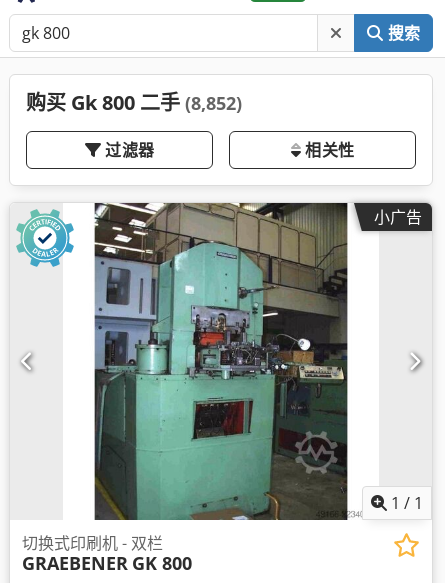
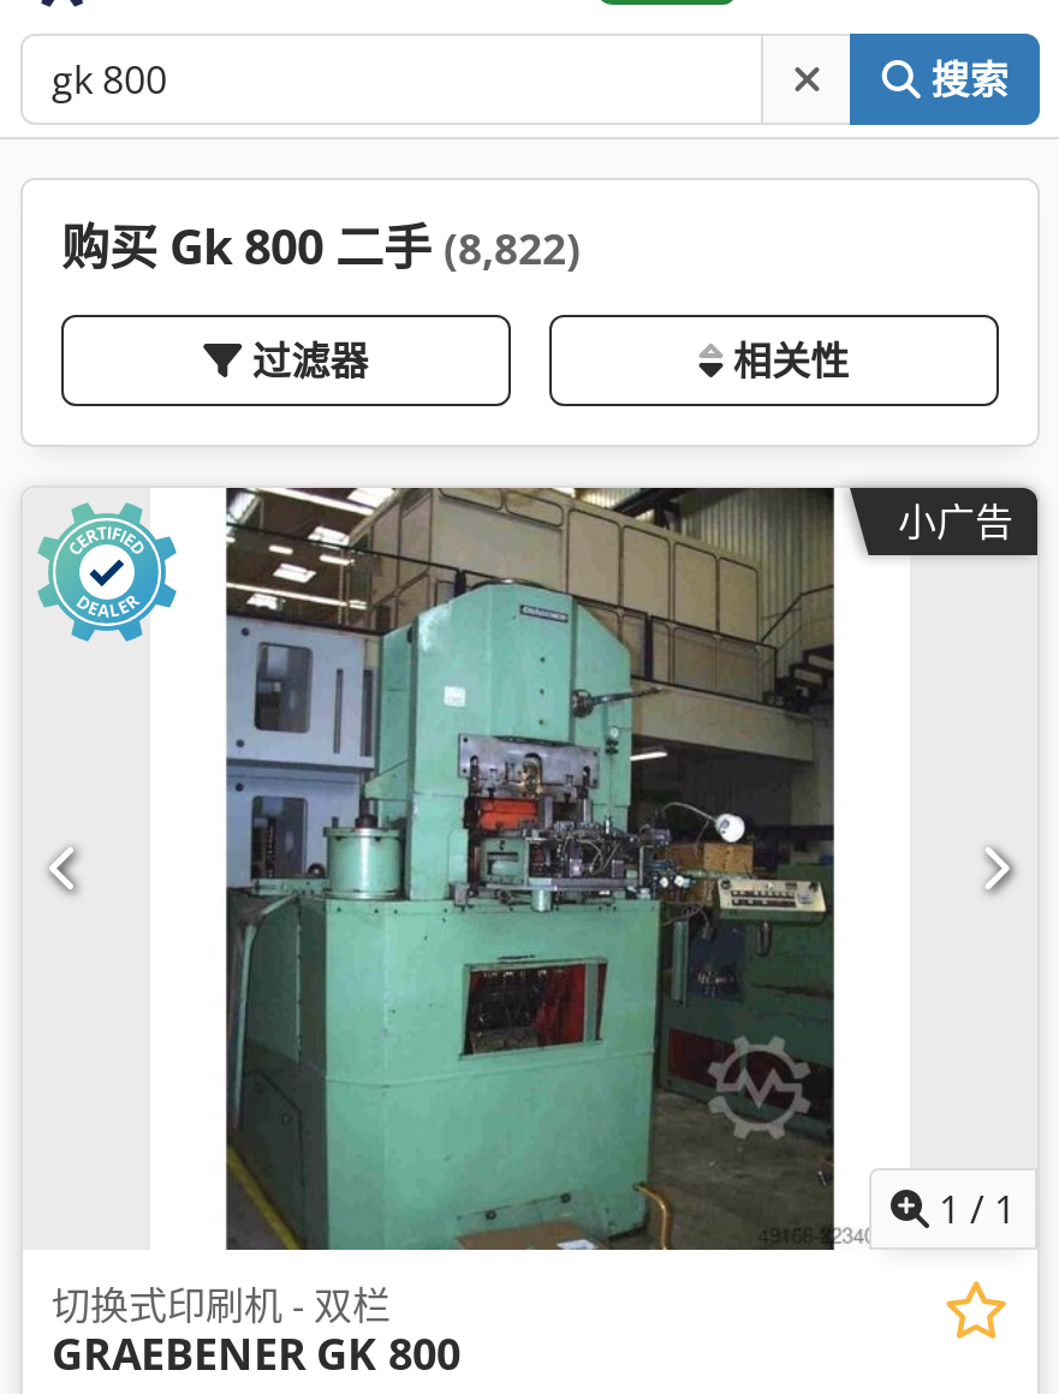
[26,89,242,116] 购买 Gk 800 二手(8,852) -> [61,214,581,279] 购买 Gk 800 二手(8,822)

